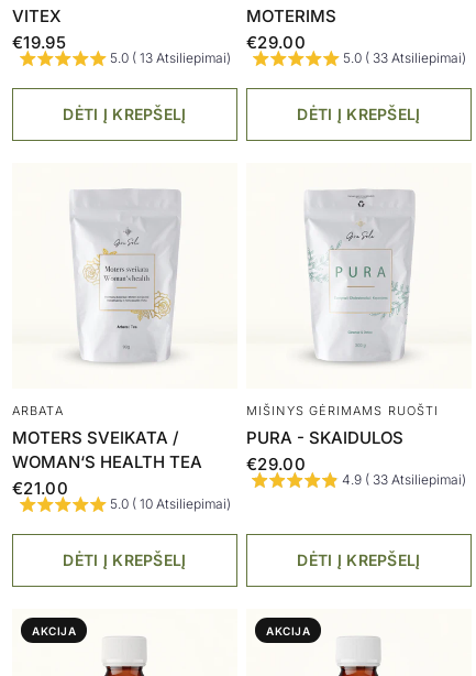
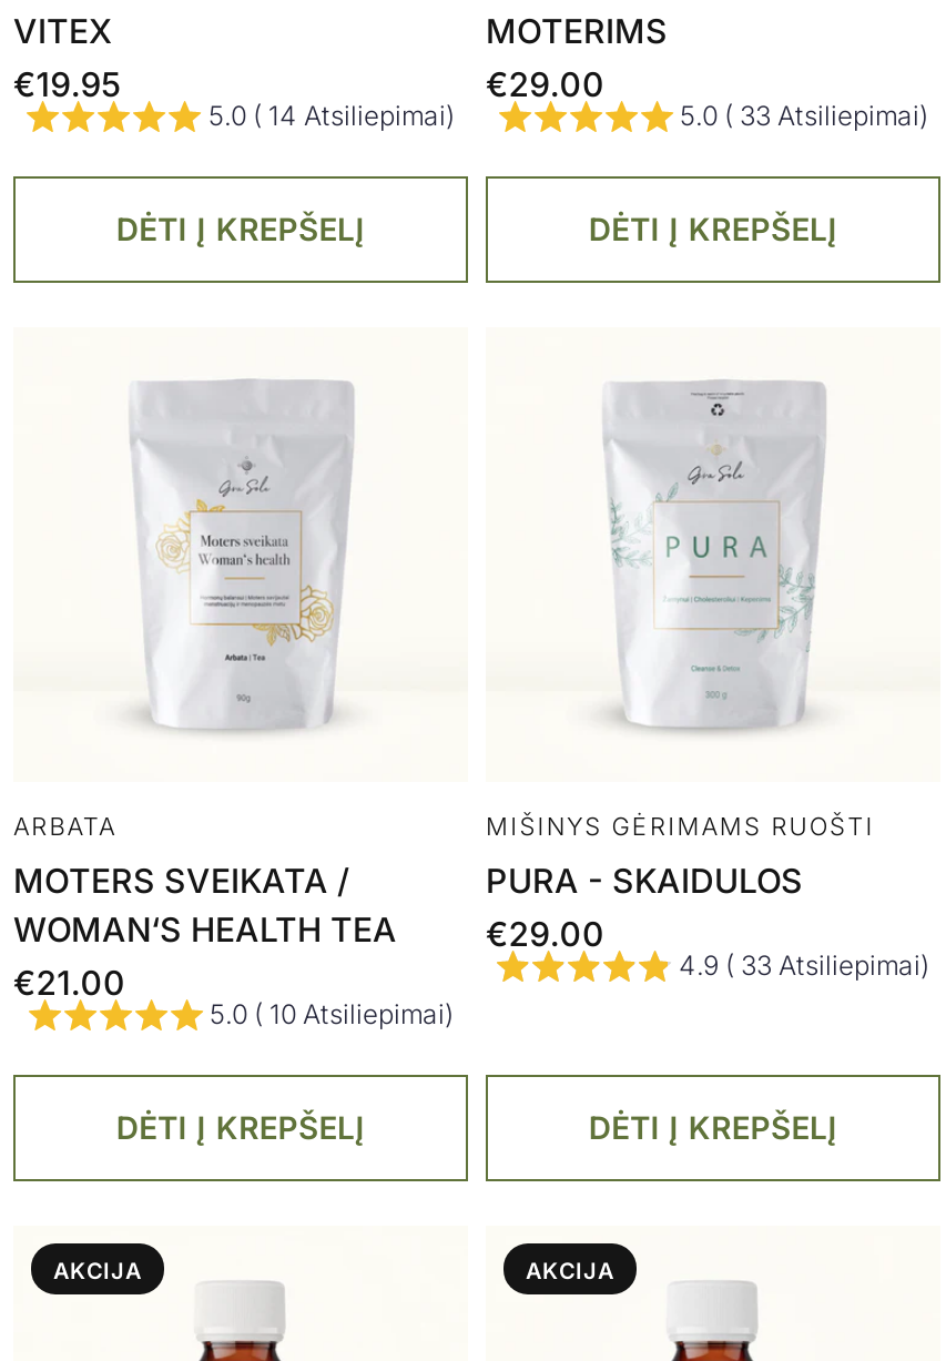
[109,50,230,66] 5.0 ( 13 Atsiliepimai) -> [208,99,455,133] 5.0 ( 14 Atsiliepimai)

